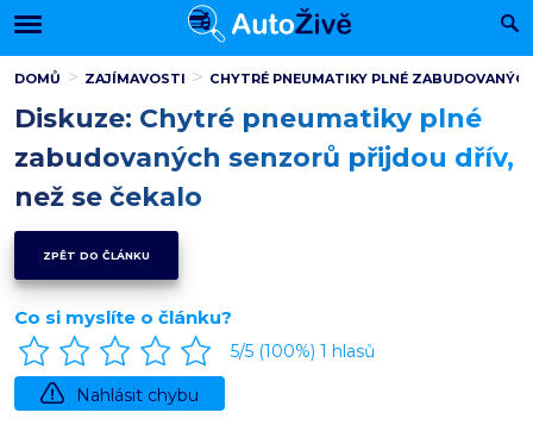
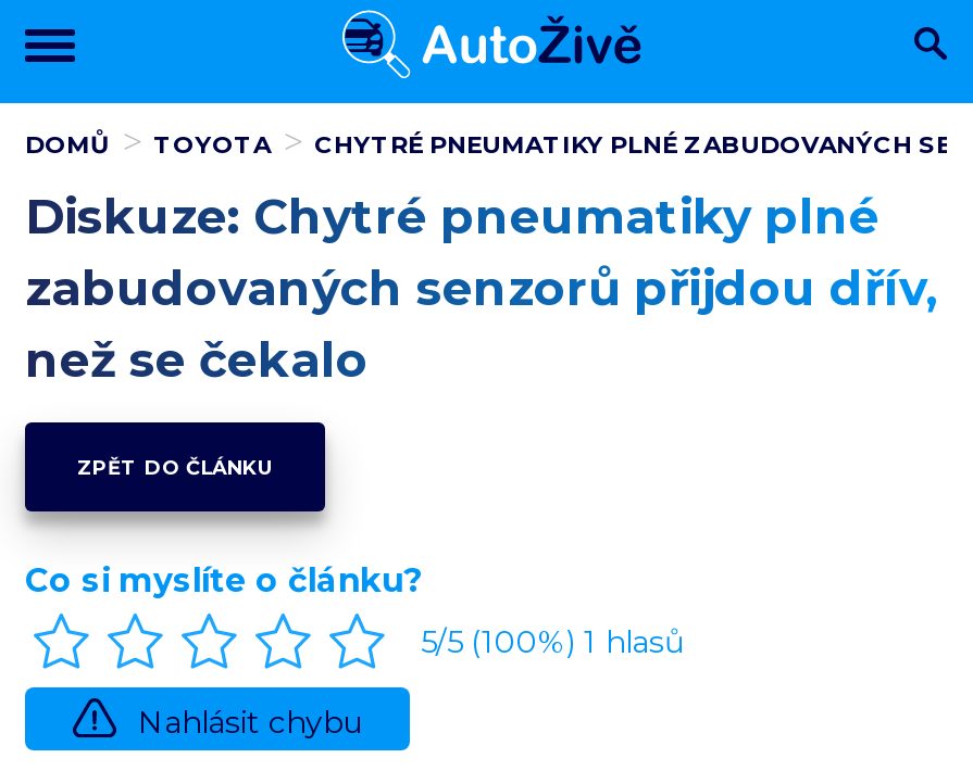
[84,70,186,87] ZAJÍMAVOSTI -> [153,129,271,160] TOYOTA

